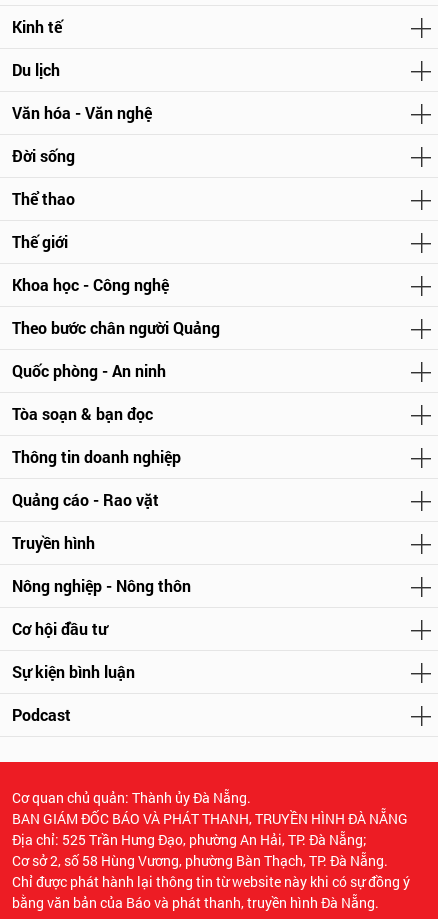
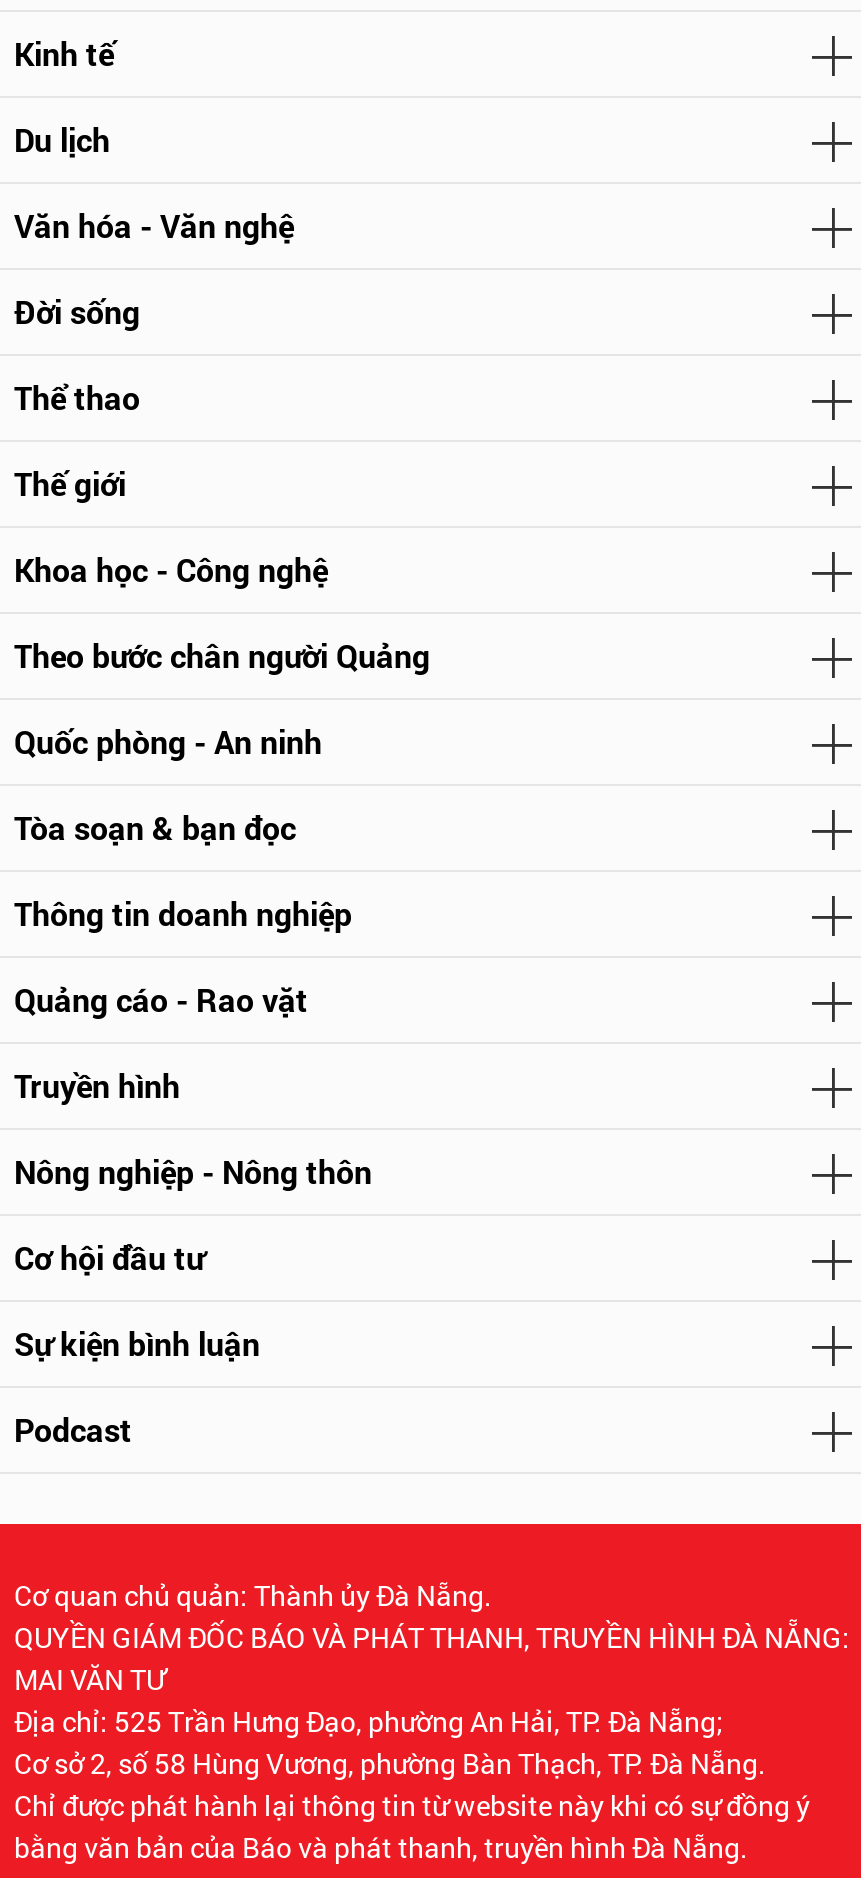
[12,809,408,828] BAN GIÁM ĐỐC BÁO VÀ PHÁT THANH, TRUYỀN HÌNH ĐÀ NẴNG -> [14,1618,850,1698] QUYỀN GIÁM ĐỐC BÁO VÀ PHÁT THANH, TRUYỀN HÌNH ĐÀ NẴNG: | MAI VĂN TƯ

